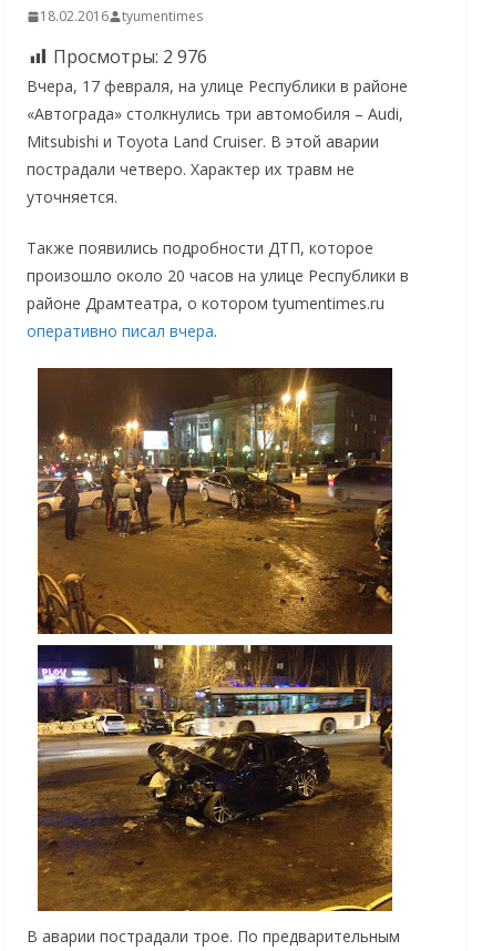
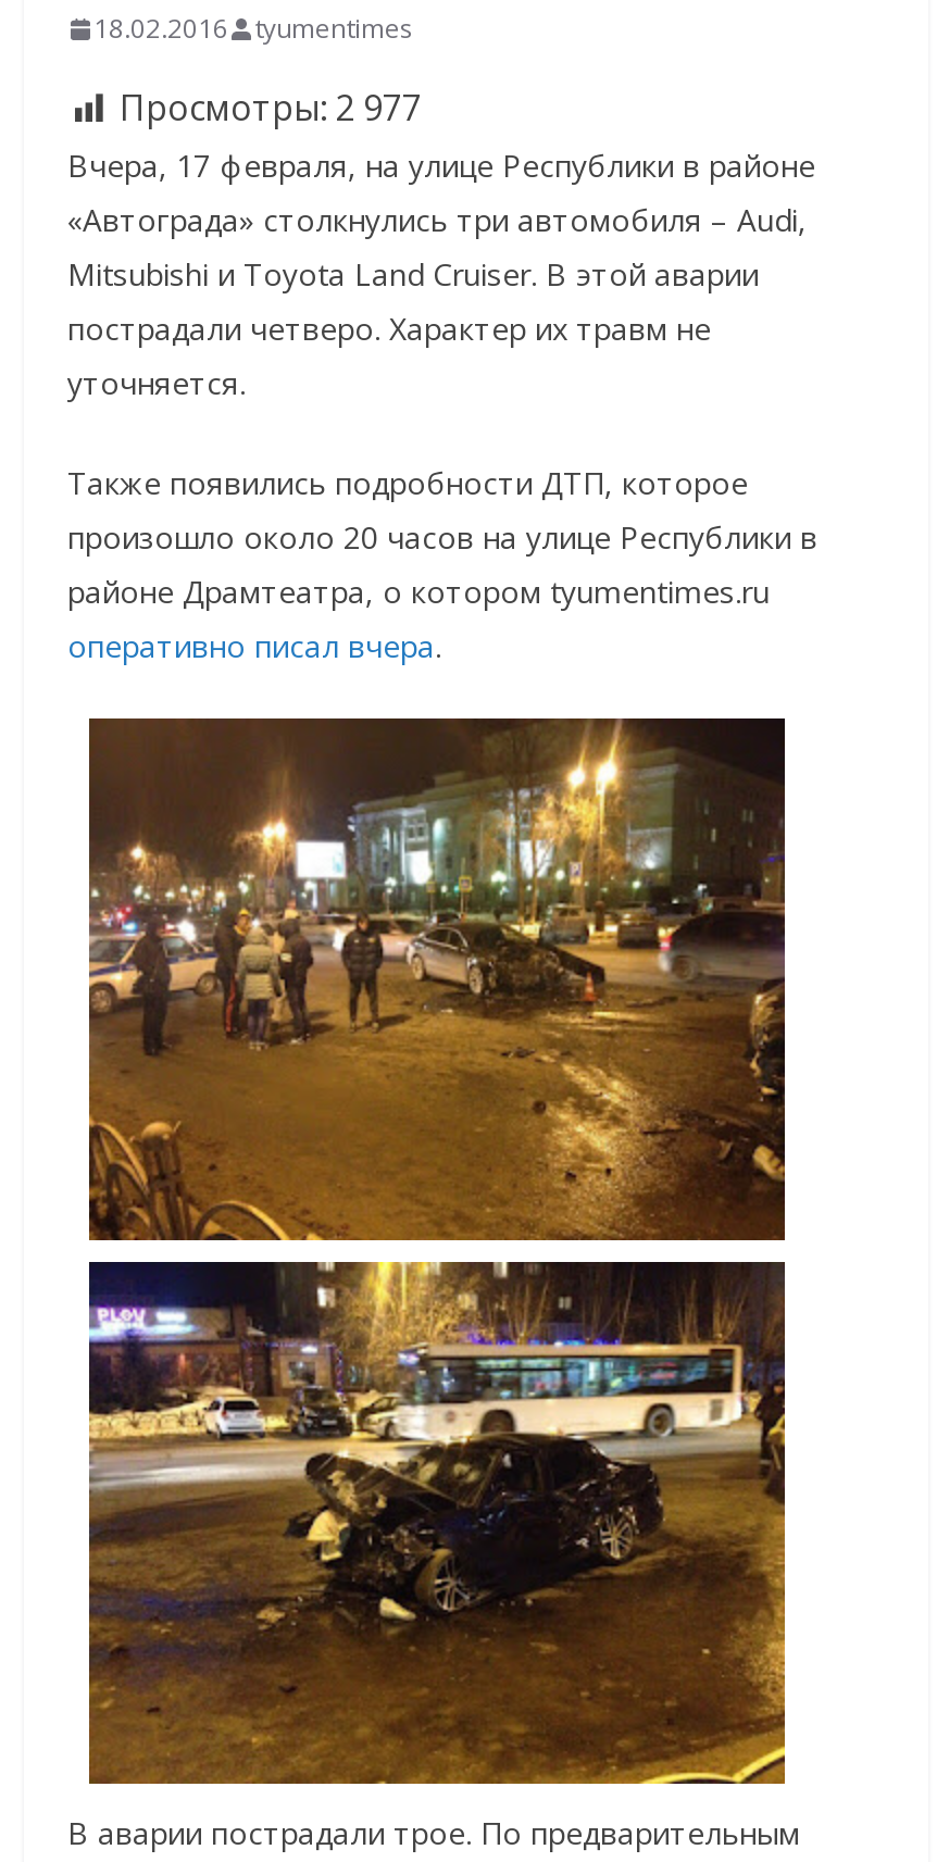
[53,45,207,69] Просмотры: 2 976 -> [120,85,422,132] Просмотры: 2 977

